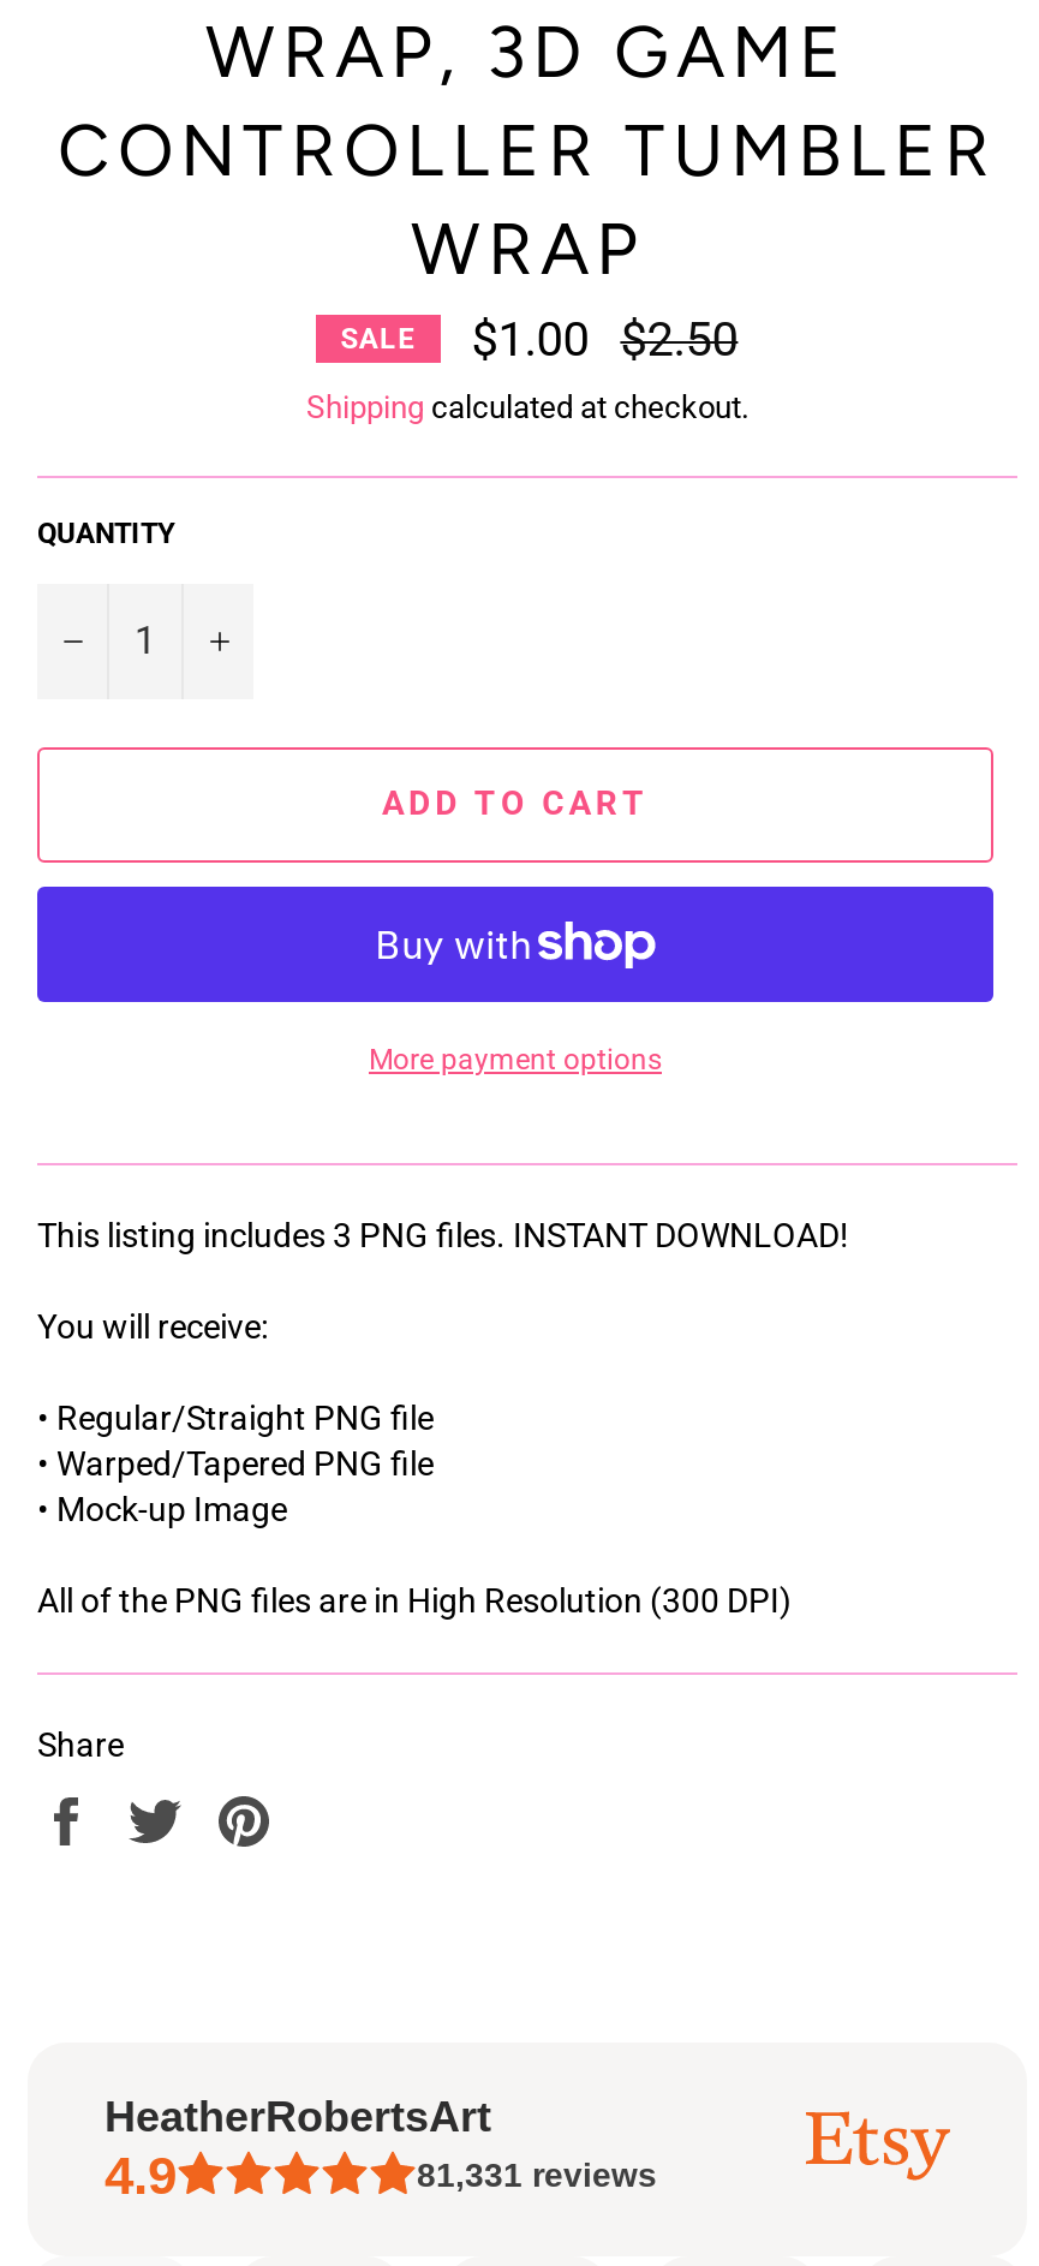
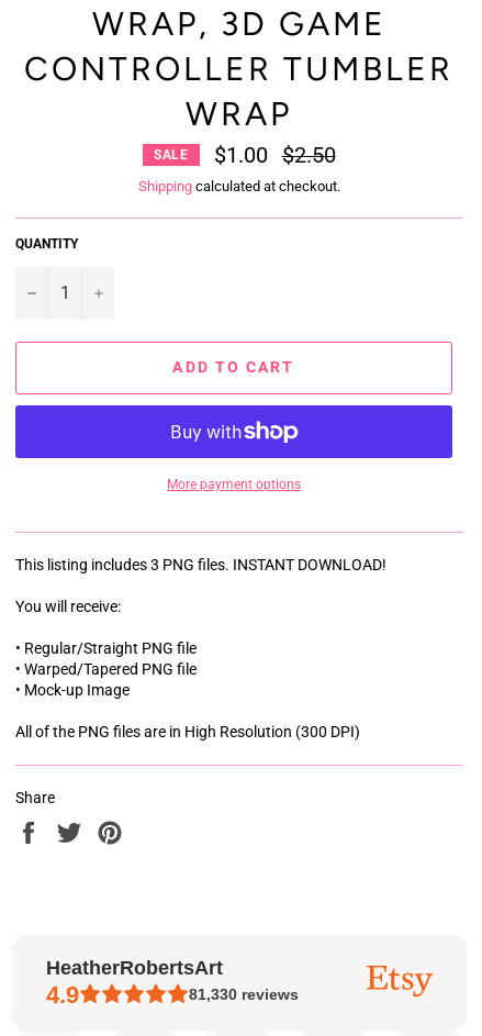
[417,2155,657,2193] 81,331 reviews -> [189,985,299,1003] 81,330 reviews

